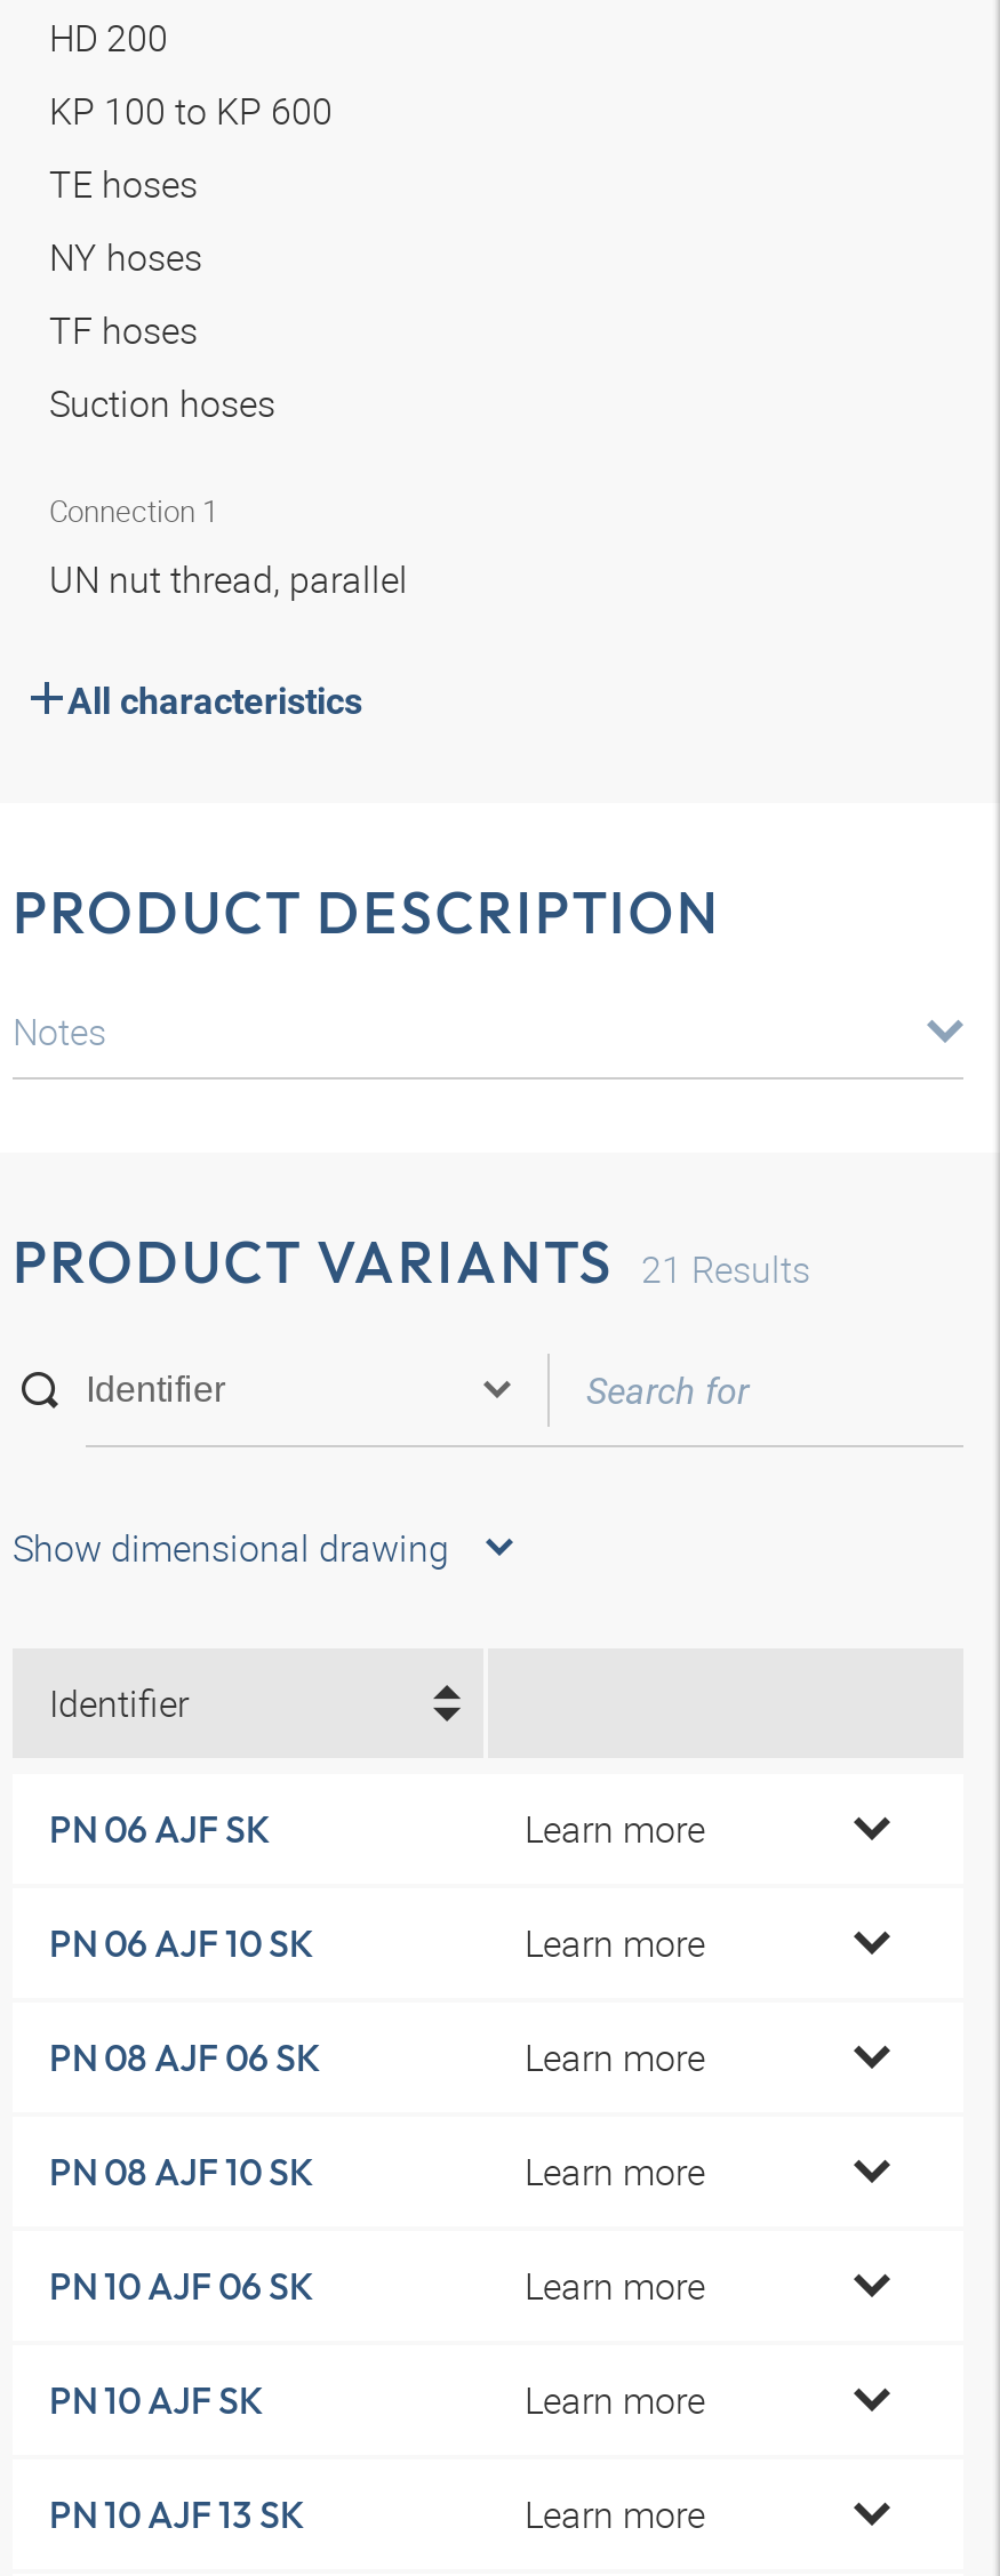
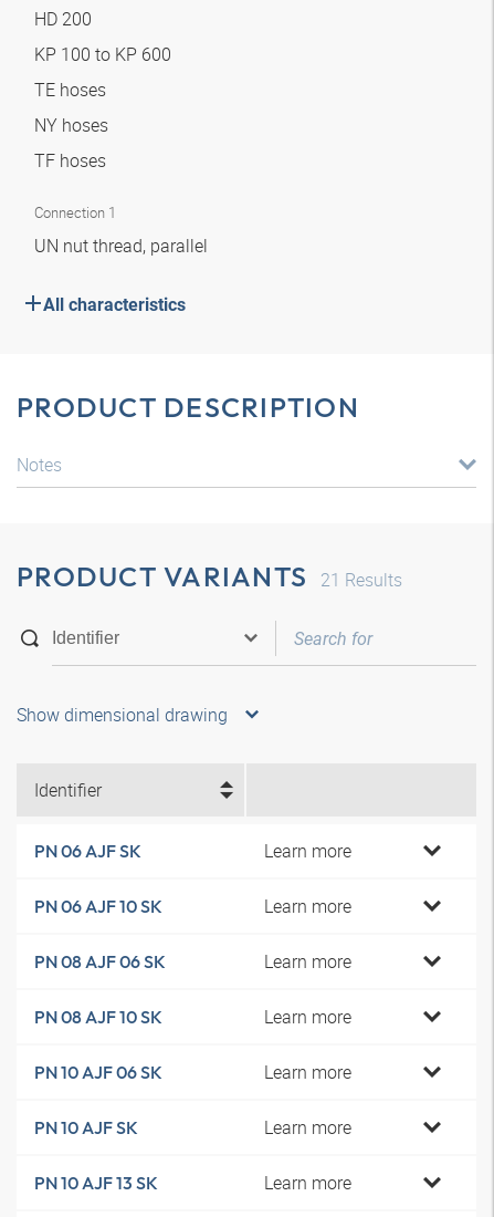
[49,378,285,428] Suction hoses -> none

